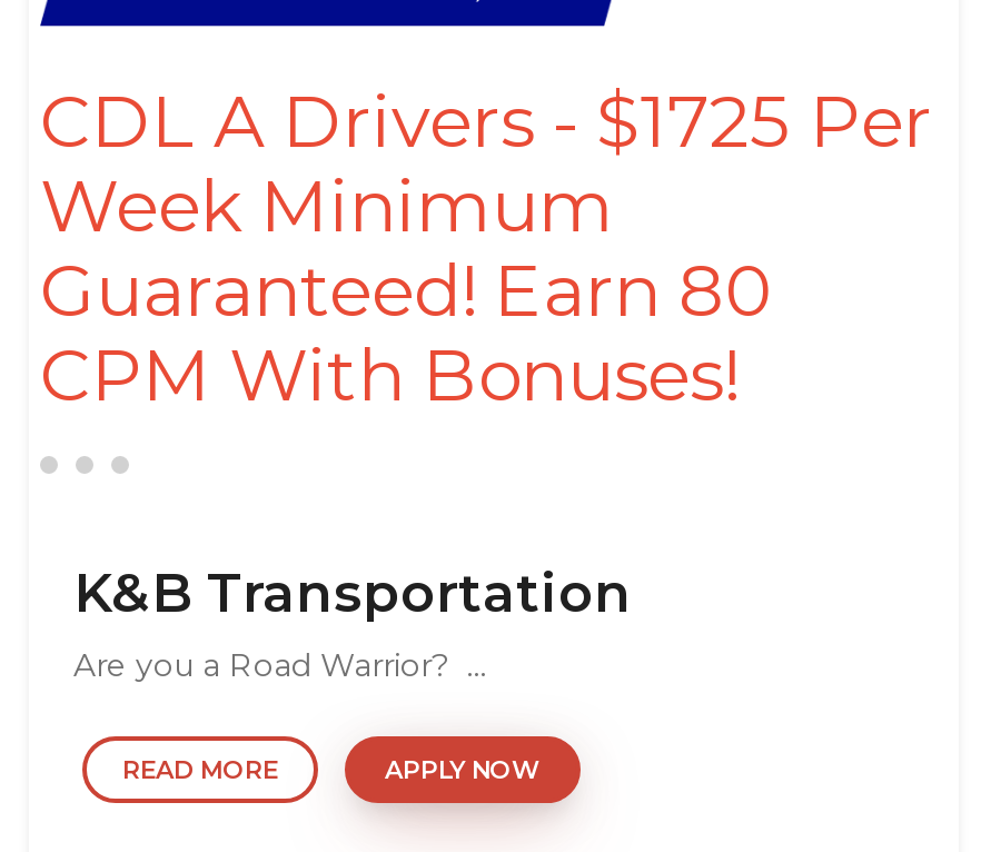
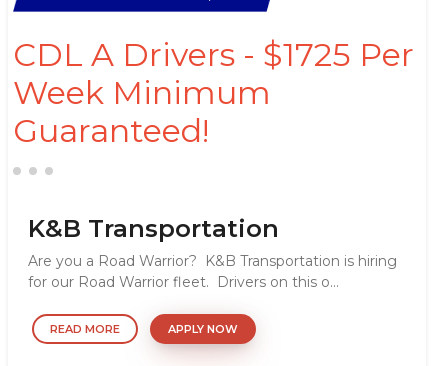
[40,247,774,418] Guaranteed! Earn 80 | CPM With Bonuses! -> [13,111,209,150] Guaranteed!
moved [73,560,632,625] -> [28,214,279,243]: K&B Transportation
[73,645,487,685] Are you a Road Warrior? ... -> [28,252,397,291] Are you a Road Warrior? K&B Transportation is hiring | for our Road Warrior fleet. Drivers on this o...

